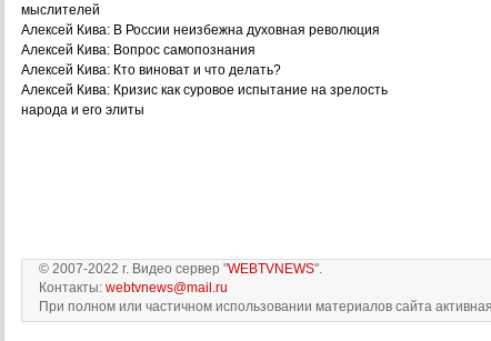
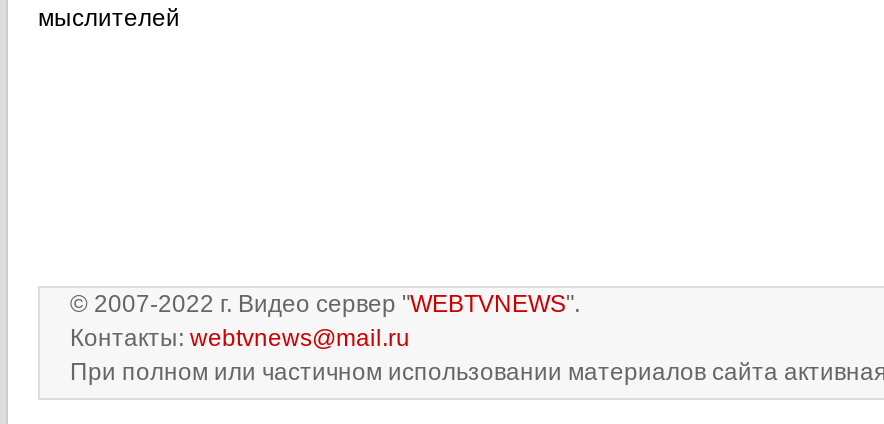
[21,22,388,118] Алексей Кива: В России неизбежна духовная революция | Алексей Кива: Вопрос самопознания | Алексей Кива: Кто виноват и что делать? | Алексей Кива: Кризис как суровое испытание на зрелость | народа и его элиты -> none

